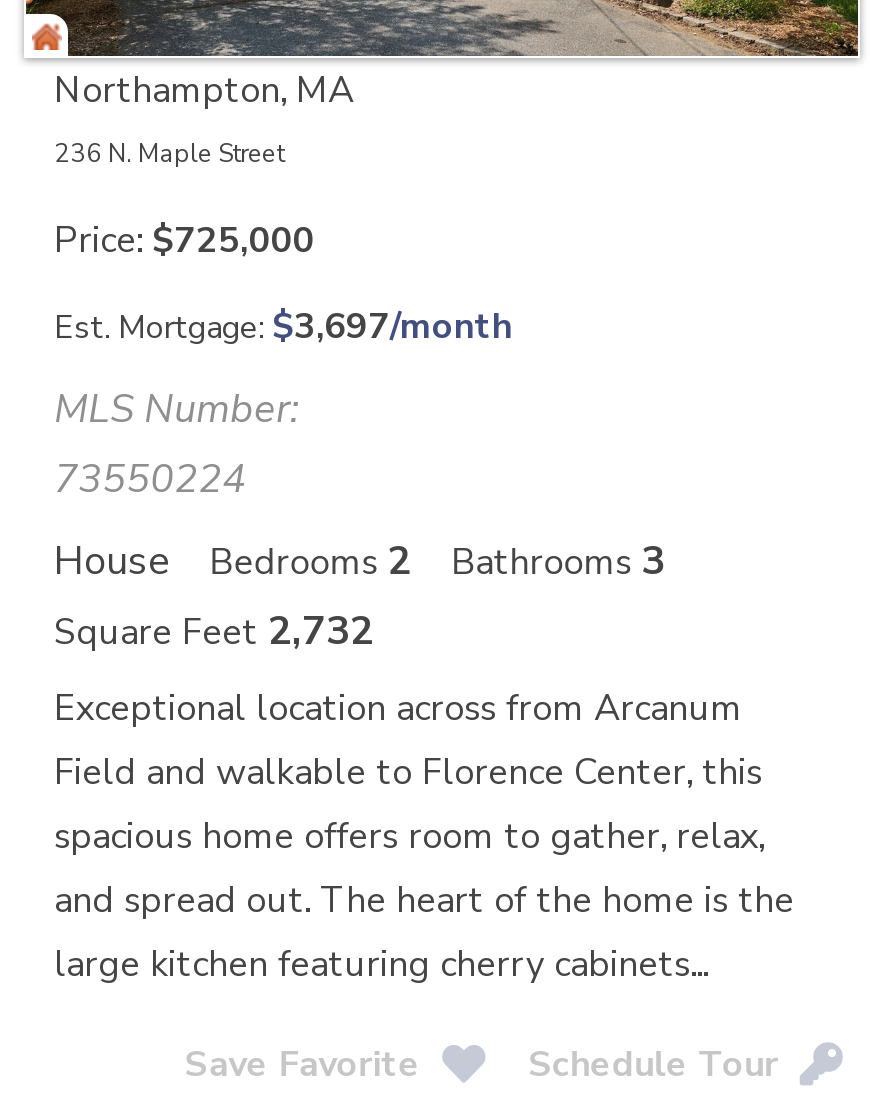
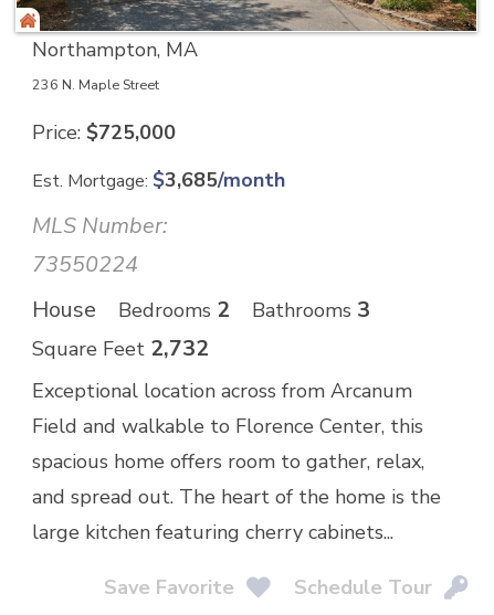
[54,302,512,350] Est. Mortgage: $3,697/month -> [32,167,285,193] Est. Mortgage: $3,685/month

